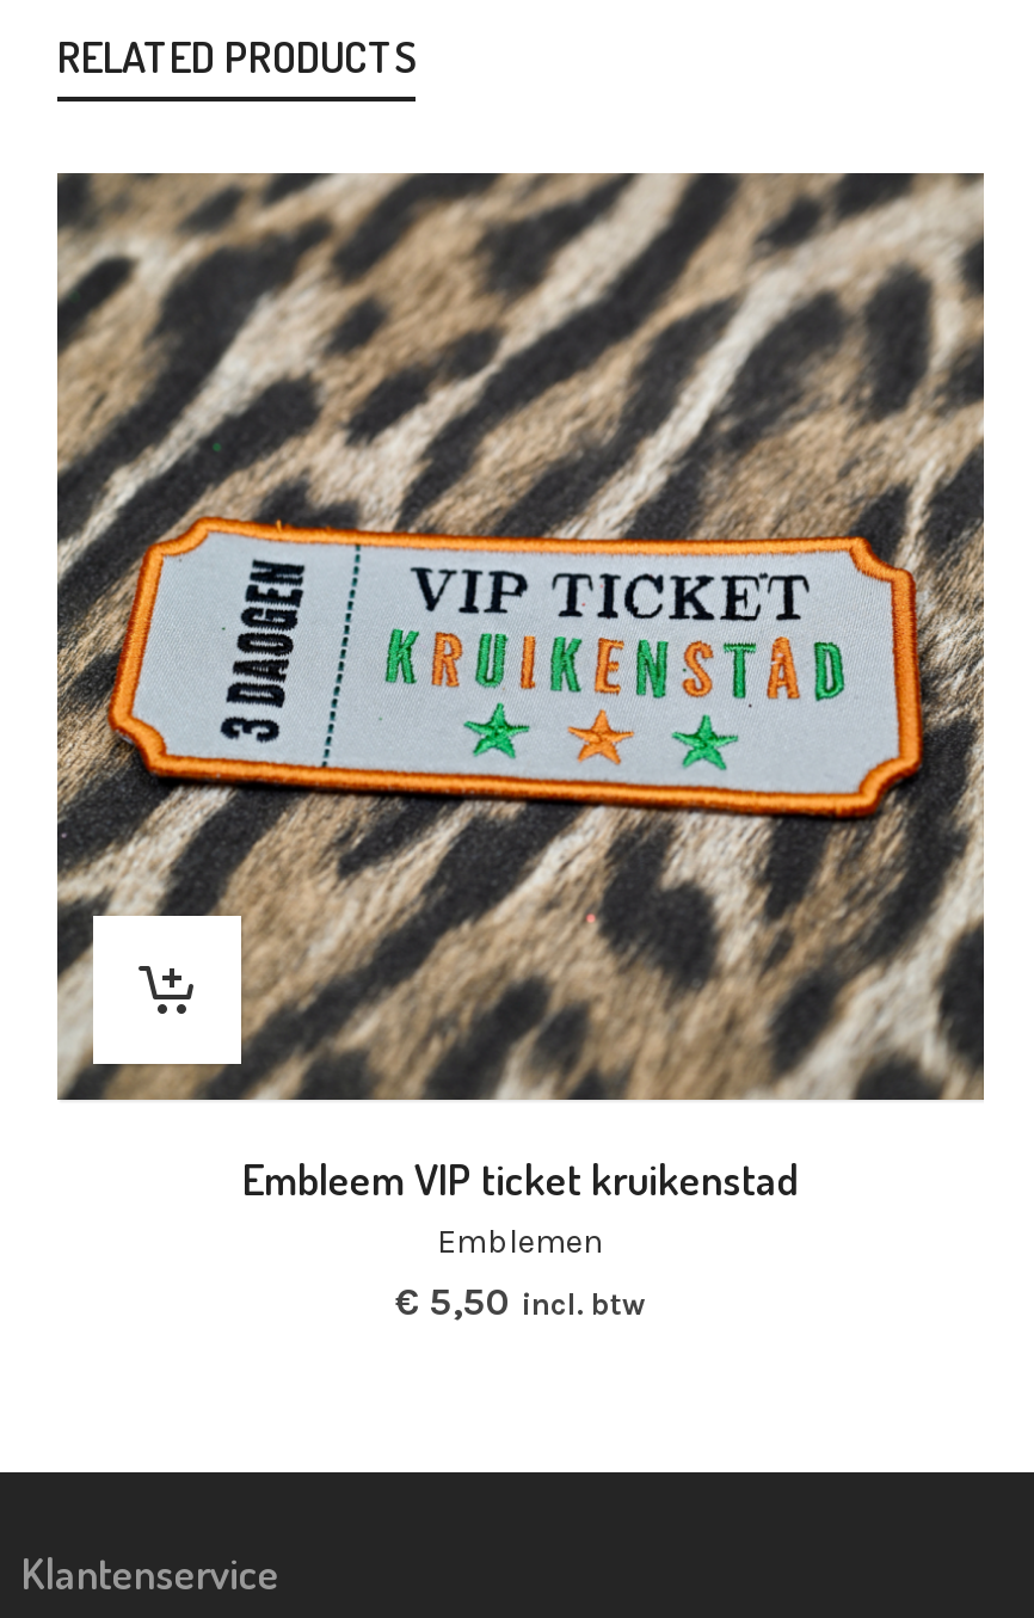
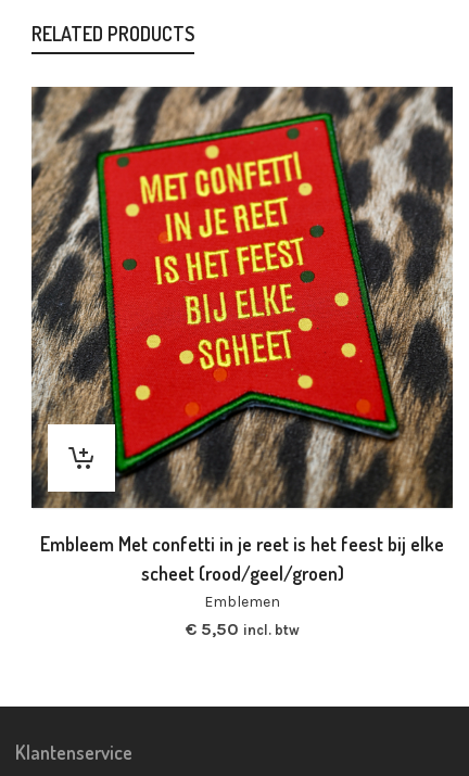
[57,171,986,1205] [image] | Embleem VIP ticket kruikenstad -> [31,86,453,585] [image] | Embleem Met confetti in je reet is het feest bij elke | scheet (rood/geel/groen)

